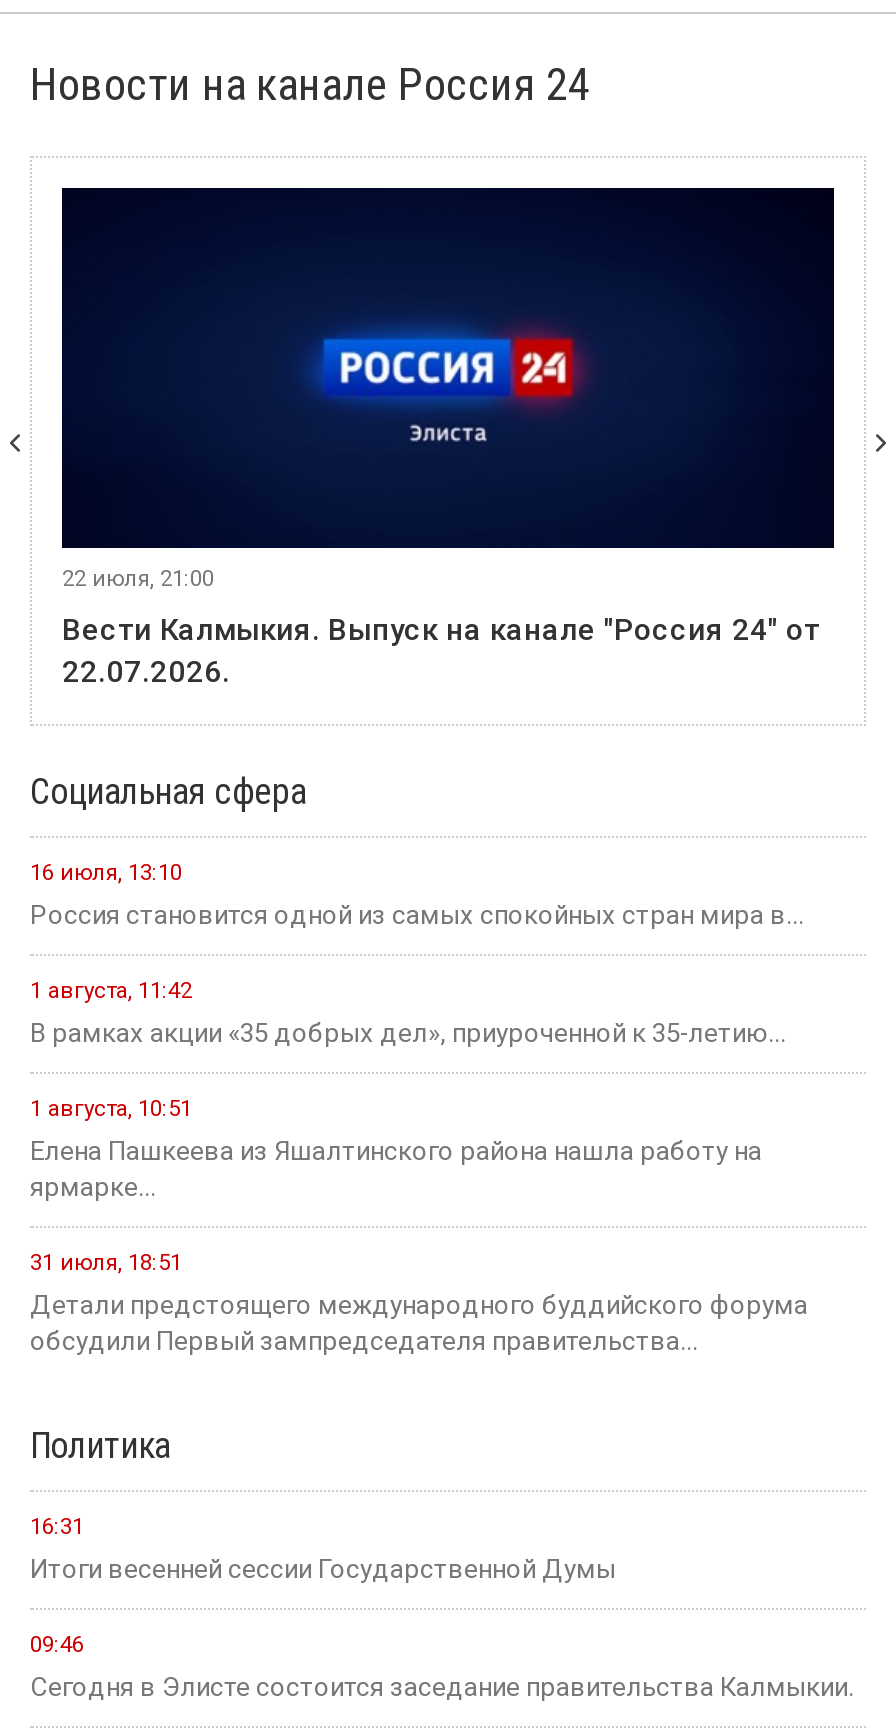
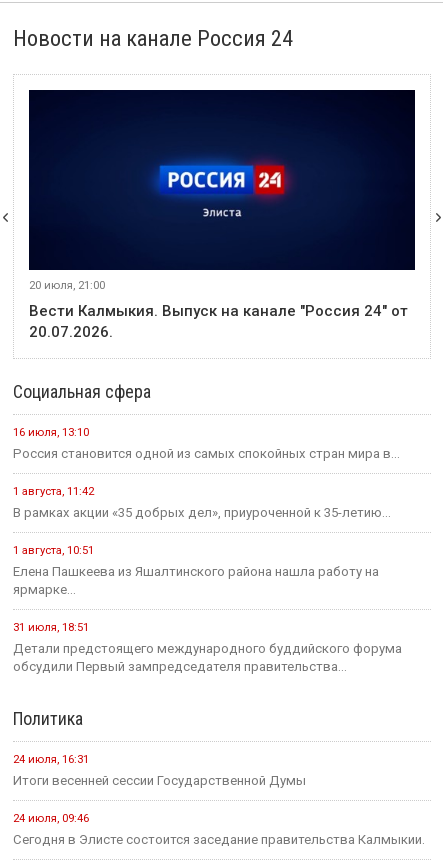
[62,567,214,593] 22 июля, 21:00 -> [29,279,105,292] 20 июля, 21:00
[62,655,230,691] 22.07.2026. -> [29,323,113,341] 20.07.2026.
[30,1515,84,1541] 16:31 -> [13,753,89,766] 24 июля, 16:31
[30,1633,84,1659] 09:46 -> [13,812,89,825] 24 июля, 09:46

